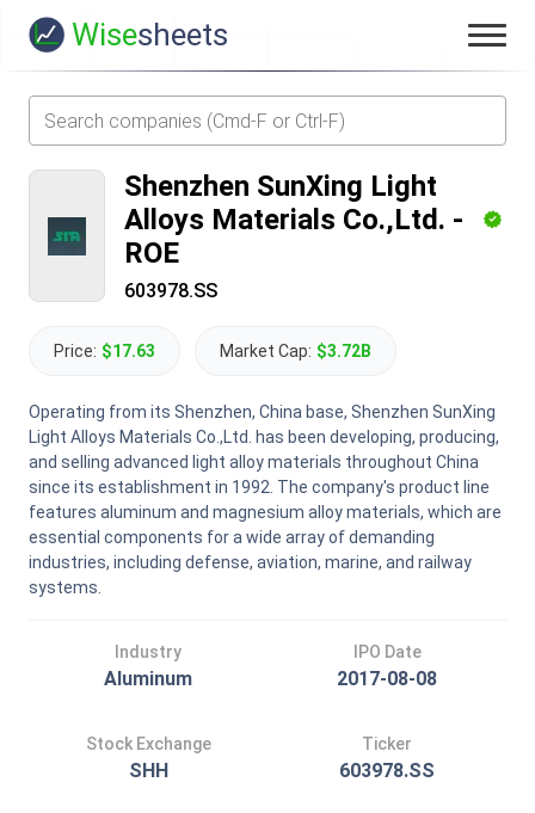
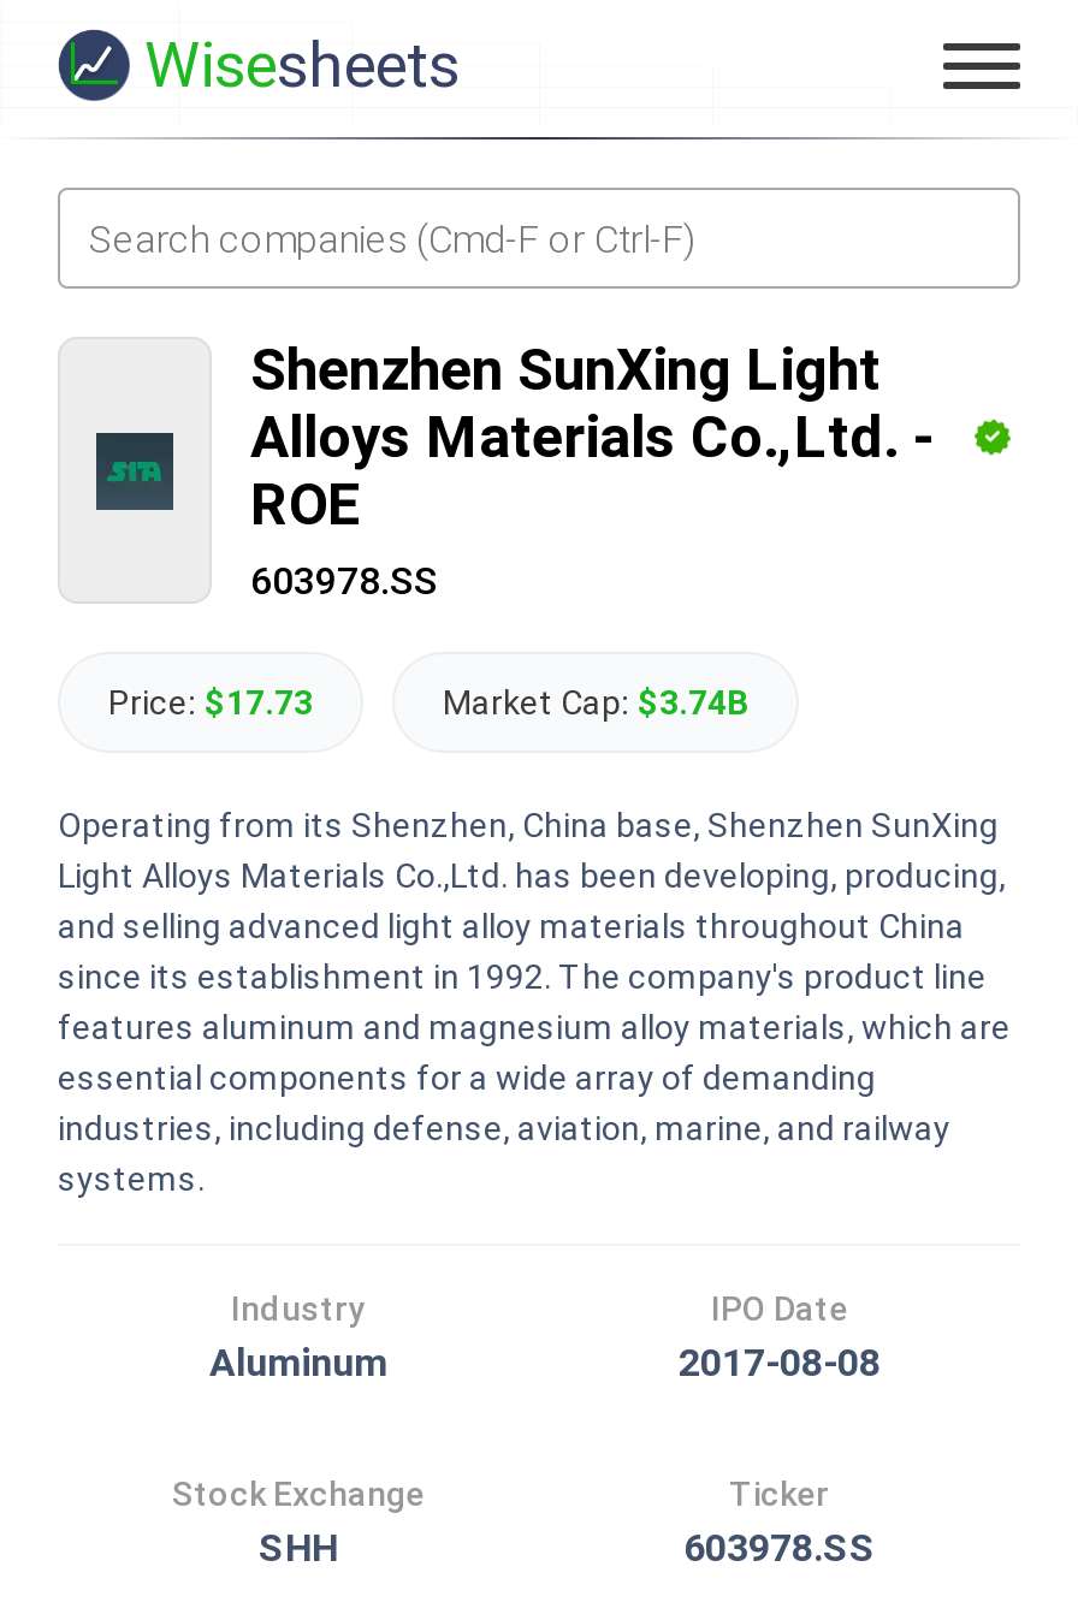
[54,341,155,361] Price: $17.63 -> [108,683,313,722] Price: $17.73
[220,341,371,361] Market Cap: $3.72B -> [443,683,748,722] Market Cap: $3.74B

